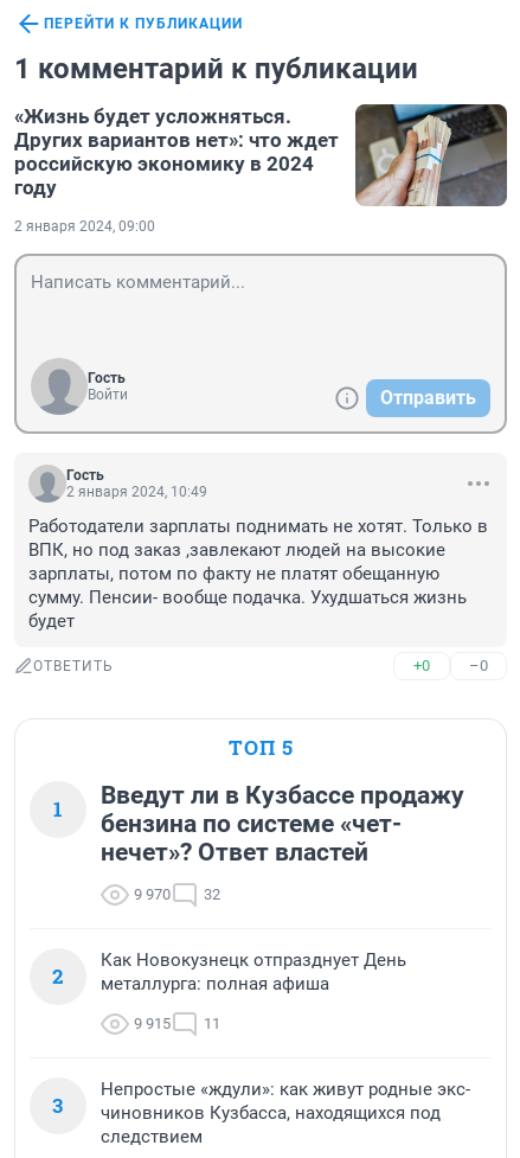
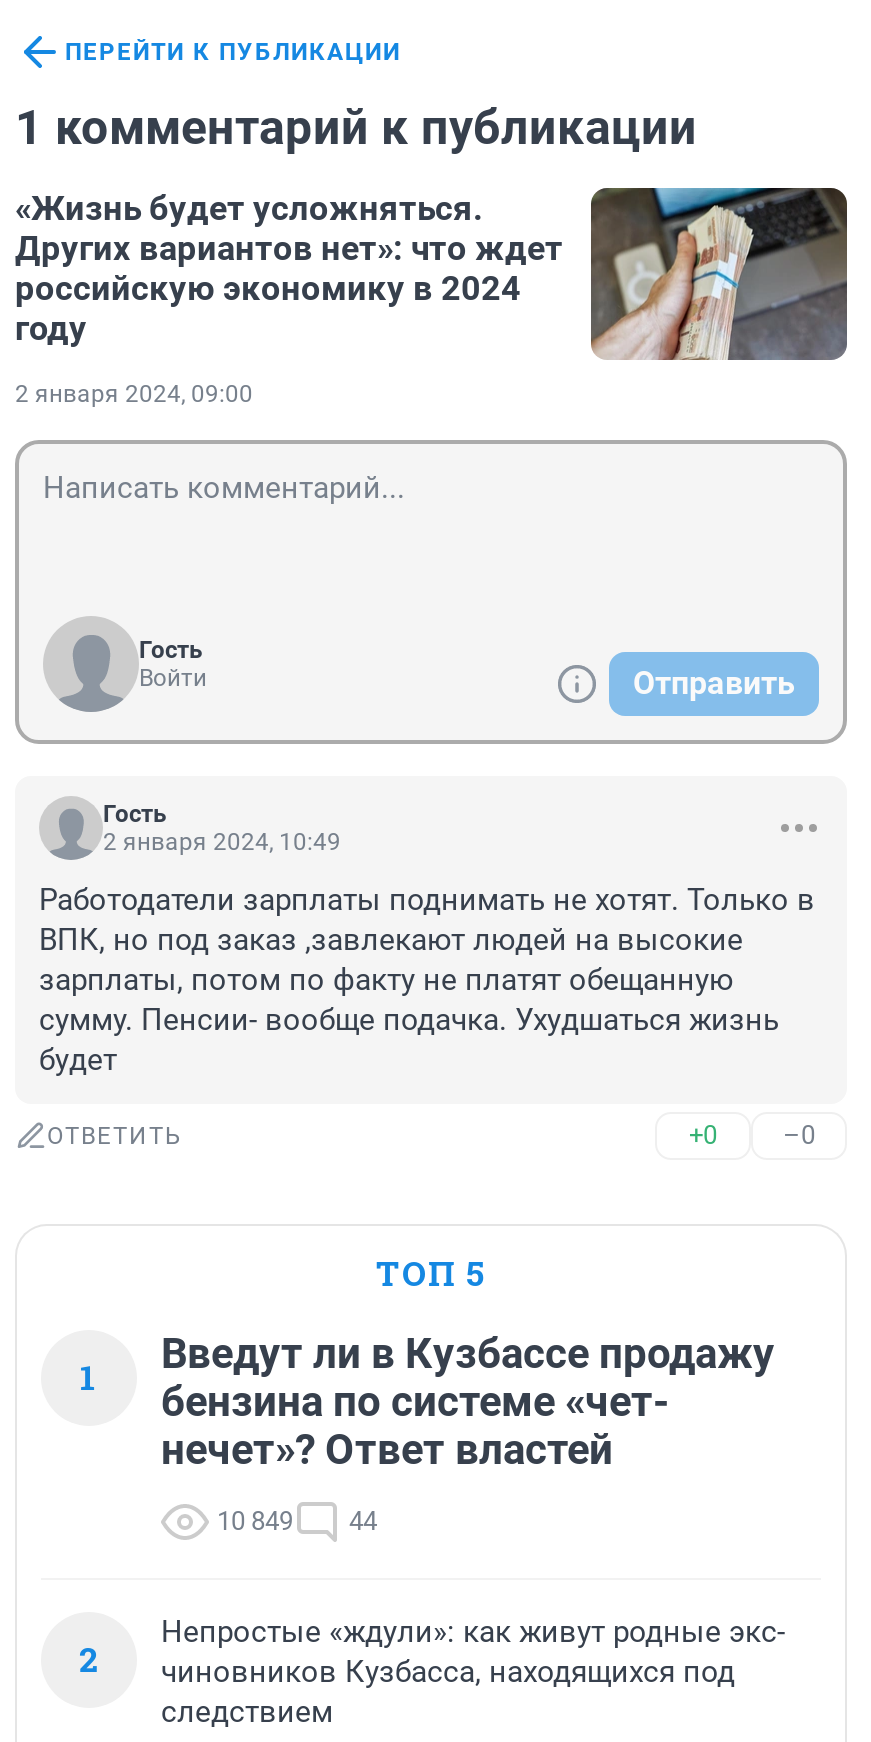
[134,886,171,903] 9 970 -> [217,1506,293,1536] 10 849
[204,886,220,903] 32 -> [349,1506,377,1536] 44
[52,950,406,1119] Как Новокузнецк отпразднует День | металлурга: полная афиша | 9 915 | 11 | 3 -> none

